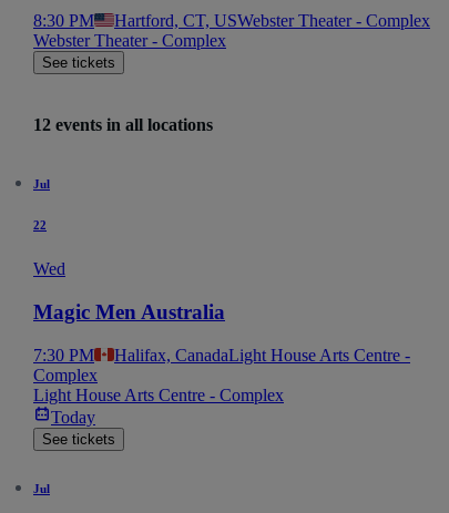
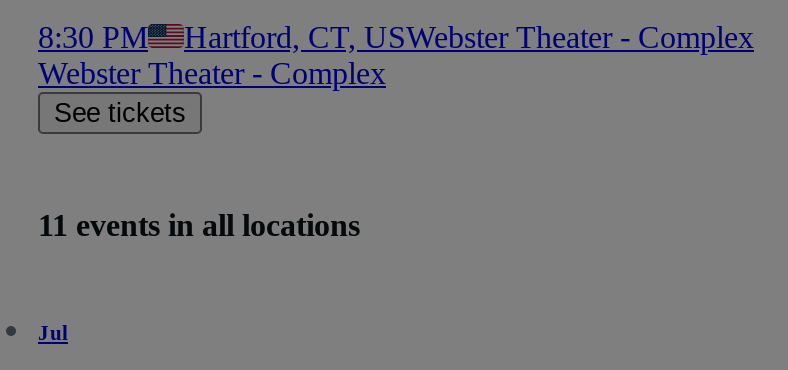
[33,115,410,447] 12 events in all locations | Jul | 22 | Wed | Magic Men Australia | 7:30 PM | Halifax, CanadaLight House Arts Centre - | Complex | Light House Arts Centre - Complex | Today | See tickets -> [38,207,360,241] 11 events in all locations

